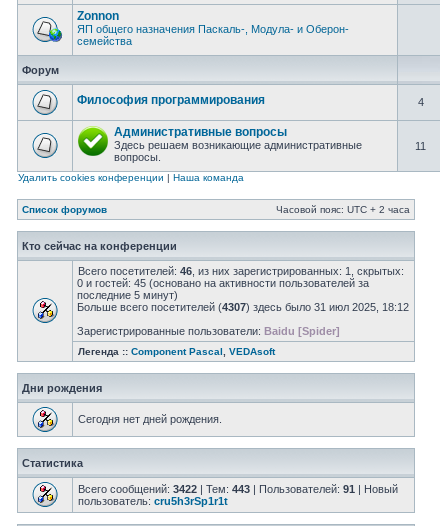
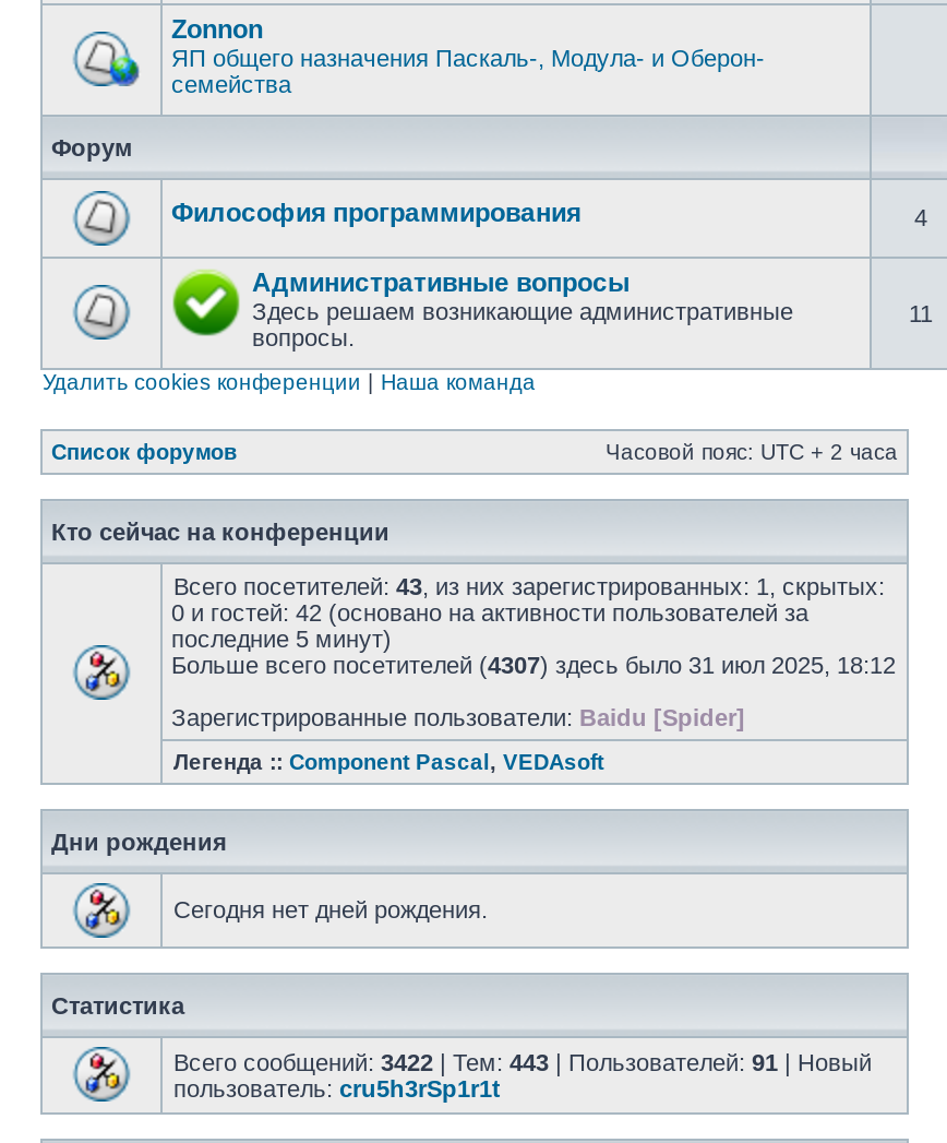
[78,265,404,277] Всего посетителей: 46, из них зарегистрированных: 1, скрытых: -> [173,573,885,599] Всего посетителей: 43, из них зарегистрированных: 1, скрытых:
[77,277,369,289] 0 и гостей: 45 (основано на активности пользователей за -> [171,599,808,626] 0 и гостей: 42 (основано на активности пользователей за

